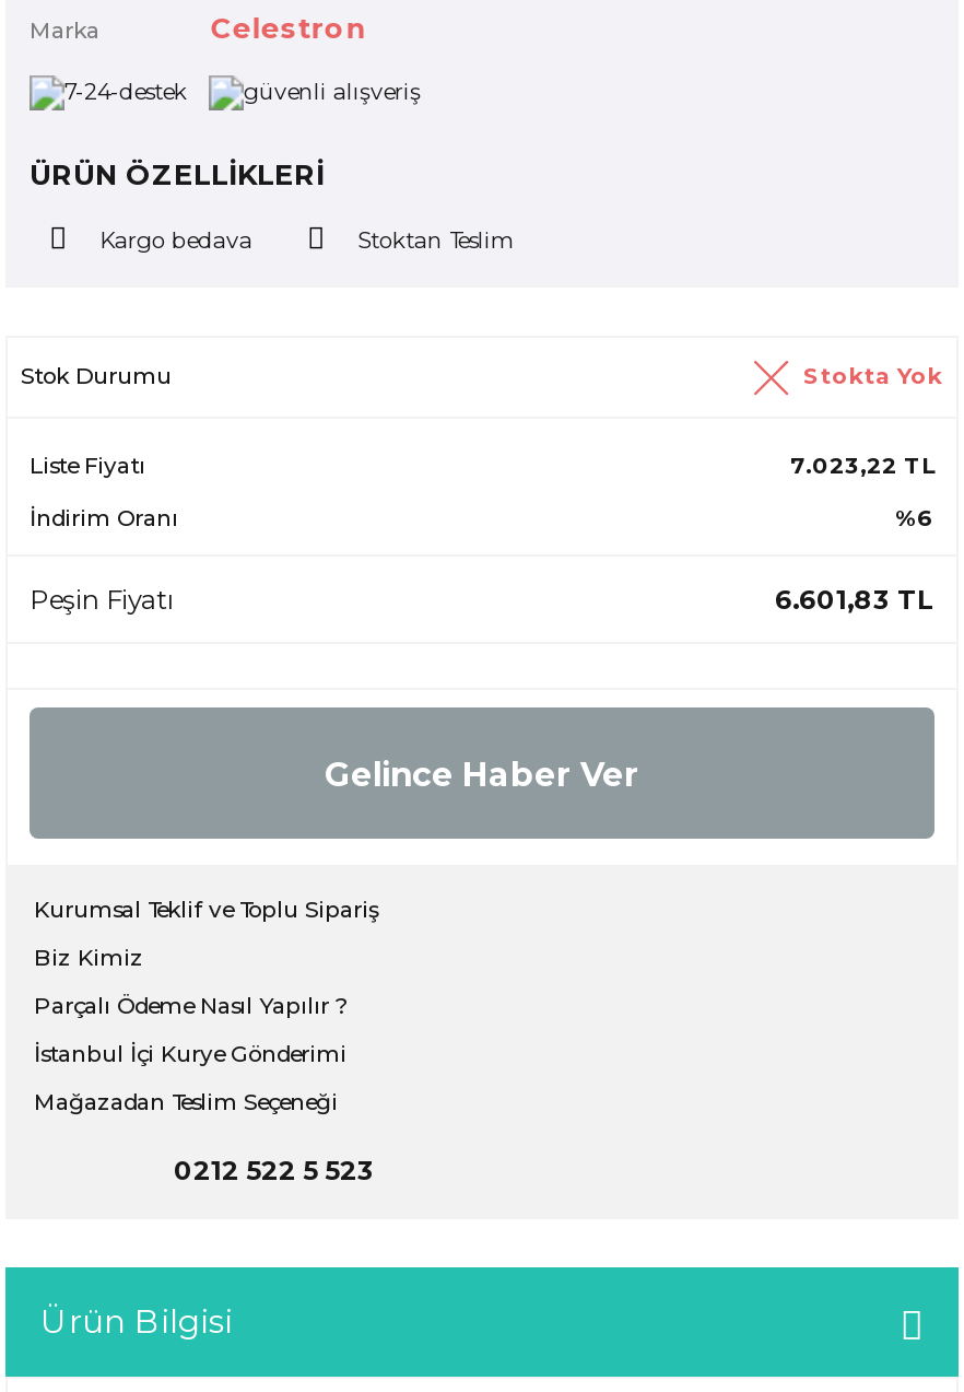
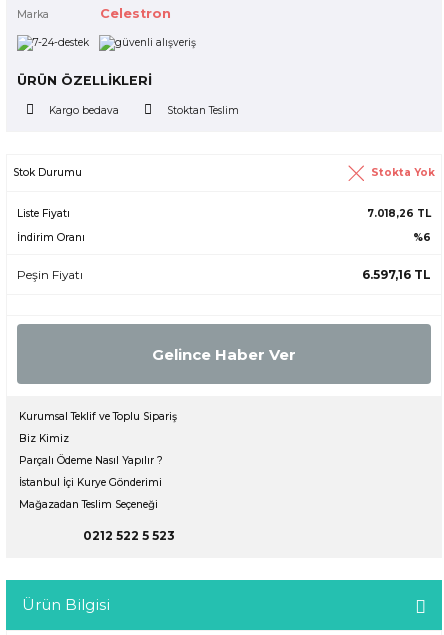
[790,452,934,481] 7.023,22 TL -> [367,207,431,220] 7.018,26 TL
[775,583,934,616] 6.601,83 TL -> [362,267,431,282] 6.597,16 TL

